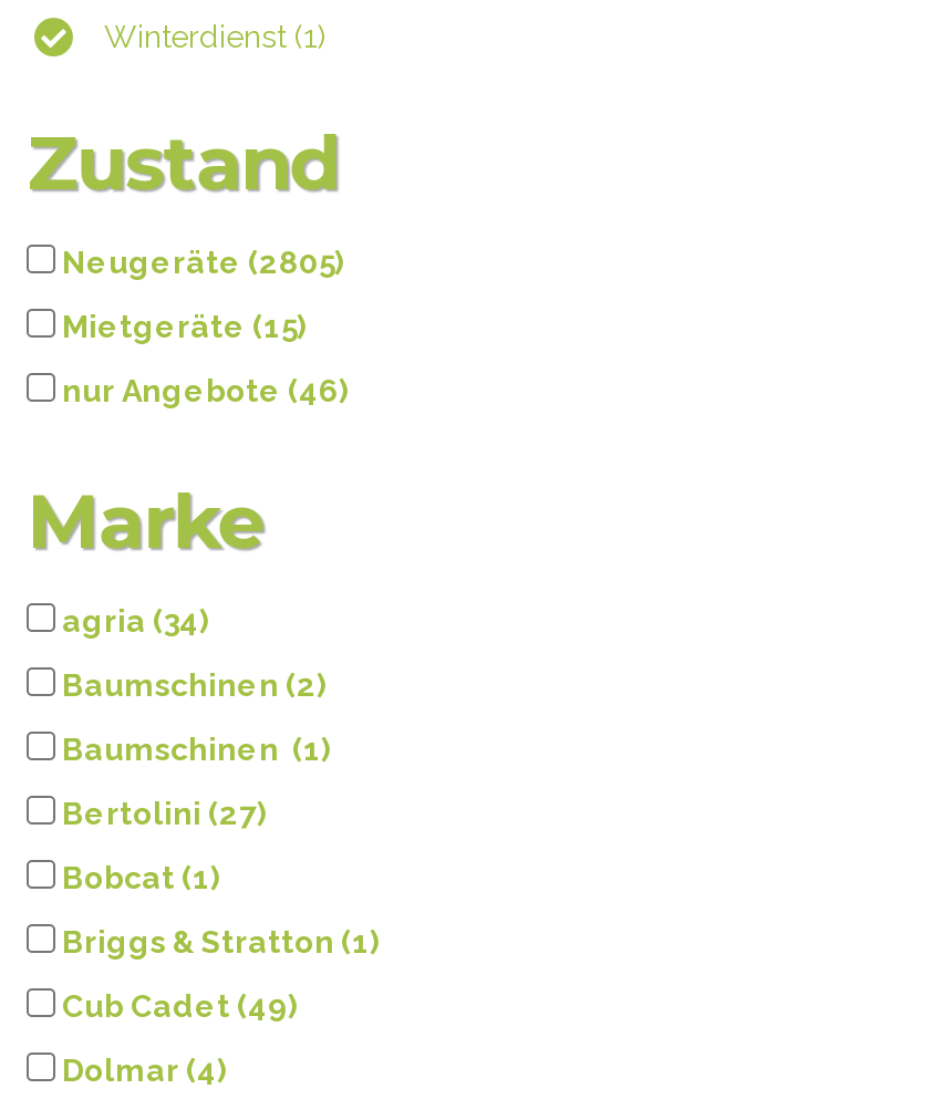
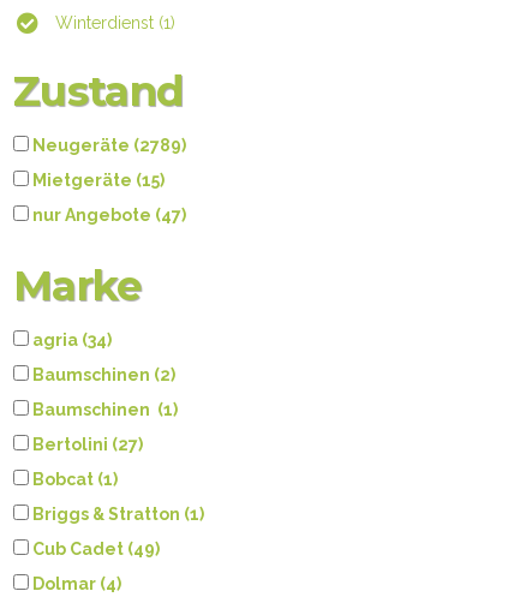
[62,245,343,280] Neugeräte (2805) -> [32,136,186,155] Neugeräte (2789)
[62,373,348,408] nur Angebote (46) -> [32,205,186,225] nur Angebote (47)

